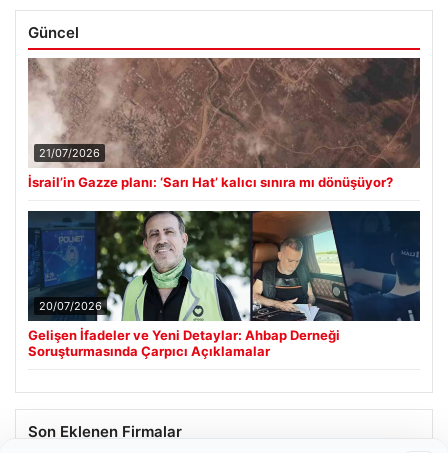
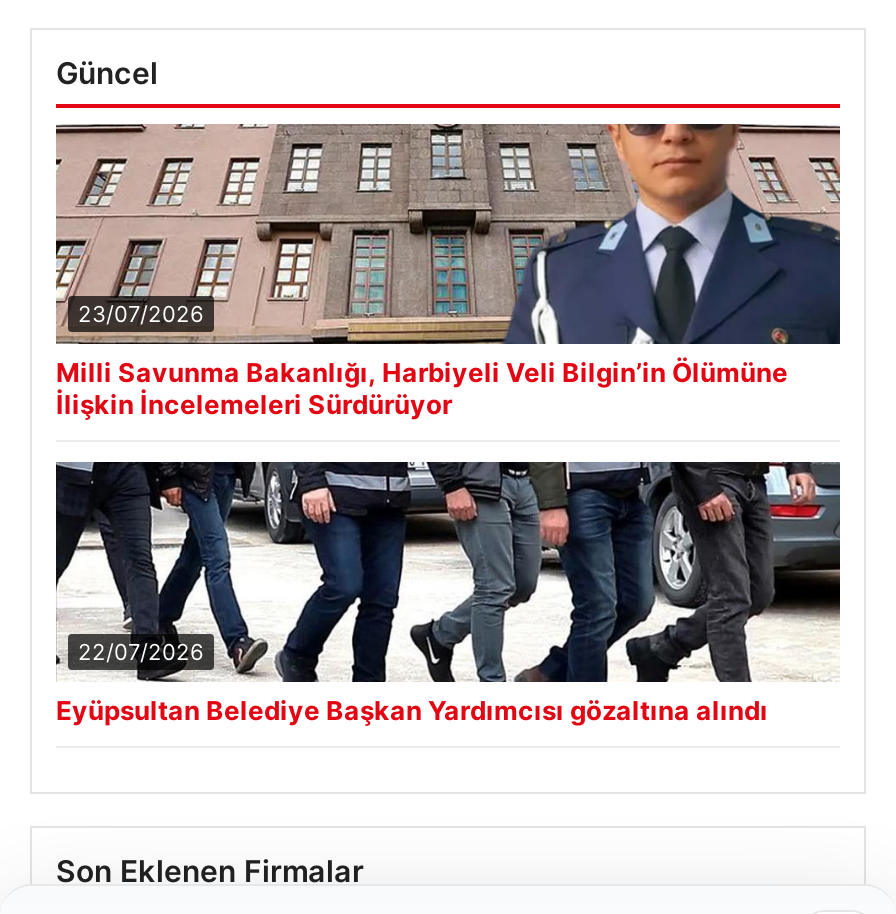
[28,58,421,168] [image] | 21/07/2026 -> [54,124,842,344] [image] | 23/07/2026
[28,174,393,190] İsrail’in Gazze planı: ‘Sarı Hat’ kalıcı sınıra mı dönüşüyor? -> [56,356,788,420] Milli Savunma Bakanlığı, Harbiyeli Veli Bilgin’in Ölümüne | İlişkin İncelemeleri Sürdürüyor
[27,210,421,336] [image] | 20/07/2026 -> [56,430,842,682] [image] | 22/07/2026
[28,327,340,359] Gelişen İfadeler ve Yeni Detaylar: Ahbap Derneği | Soruşturmasında Çarpıcı Açıklamalar -> [56,694,768,726] Eyüpsultan Belediye Başkan Yardımcısı gözaltına alındı

